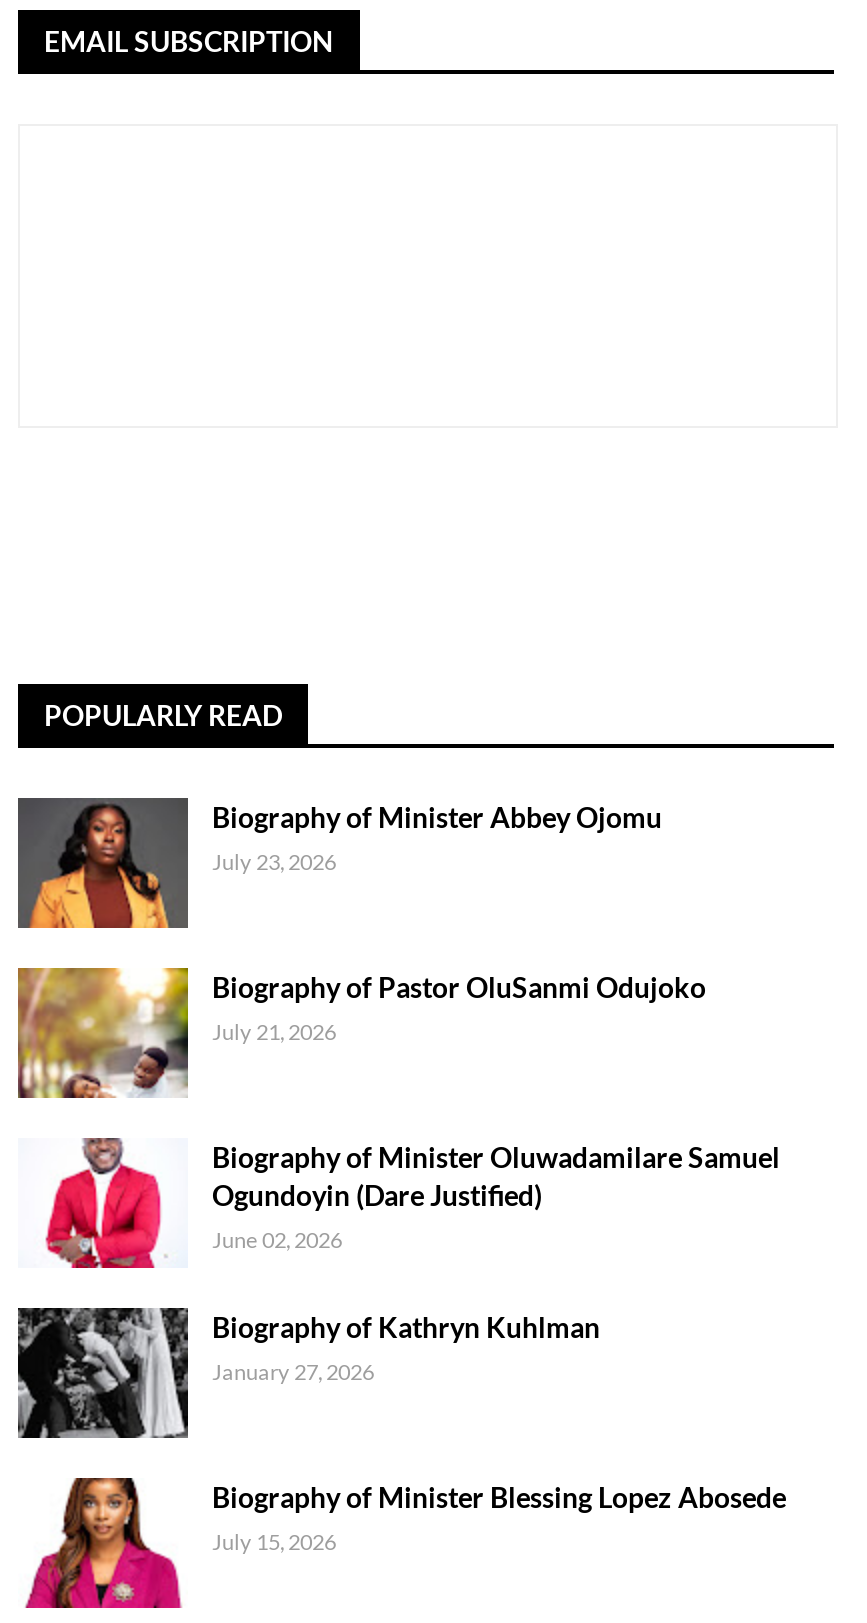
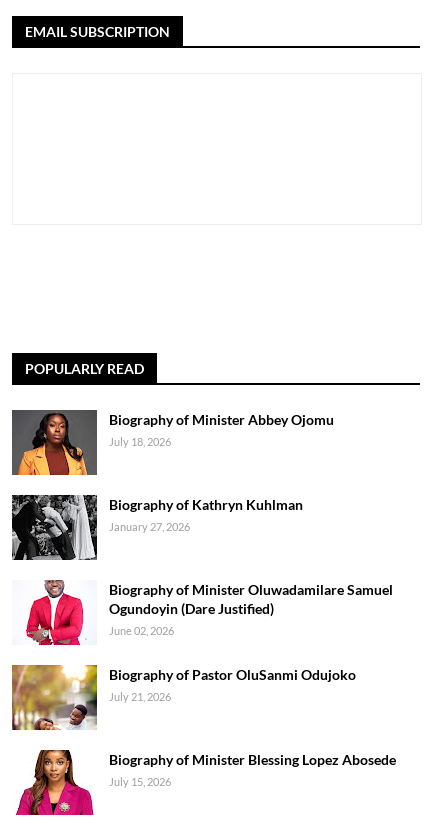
[212,848,336,874] July 23, 2026 -> [109,435,171,448] July 18, 2026
moved [16,966,706,1100] -> [11,664,356,731]: [image] | Biography of Pastor OluSanmi Odujoko | July 21, 2026
moved [16,1306,600,1440] -> [11,494,303,561]: [image] | Biography of Kathryn Kuhlman | January 27, 2026

